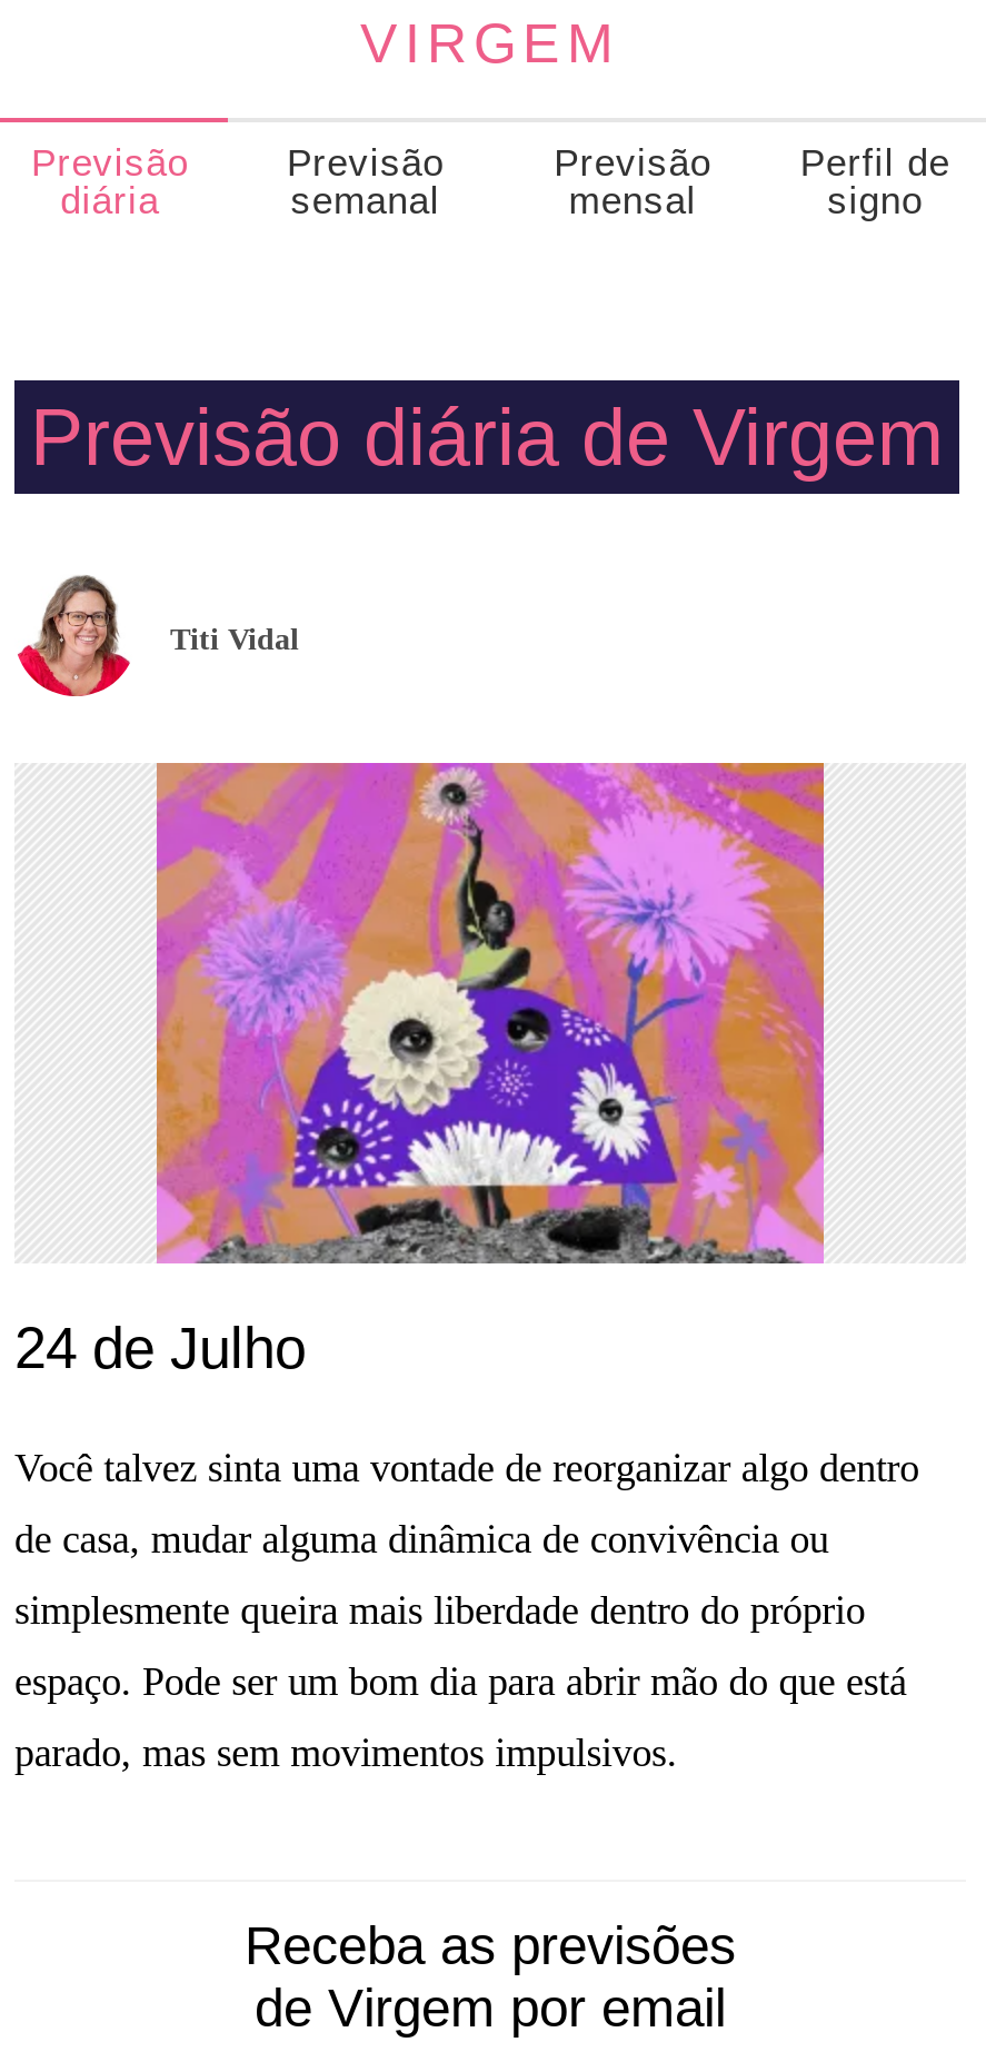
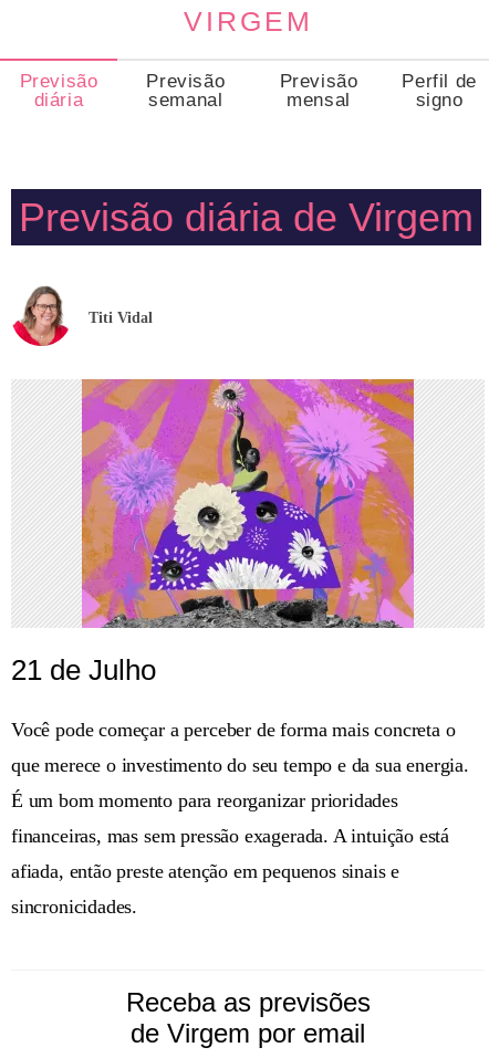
[14,1315,919,1775] 24 de Julho | Você talvez sinta uma vontade de reorganizar algo dentro | de casa, mudar alguma dinâmica de convivência ou | simplesmente queira mais liberdade dentro do próprio | espaço. Pode ser um bom dia para abrir mão do que está | parado, mas sem movimentos impulsivos. -> [11,653,469,918] 21 de Julho | Você pode começar a perceber de forma mais concreta o | que merece o investimento do seu tempo e da sua energia. | É um bom momento para reorganizar prioridades | financeiras, mas sem pressão exagerada. A intuição está | afiada, então preste atenção em pequenos sinais e | sincronicidades.

